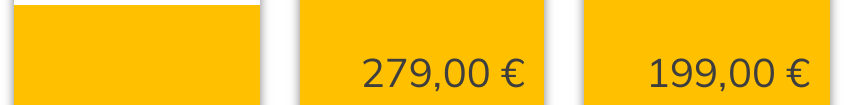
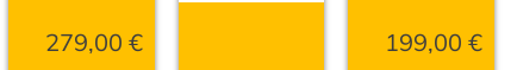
[361,46,525,96] 279,00 € -> none
none -> [45,27,143,57] 279,00 €

